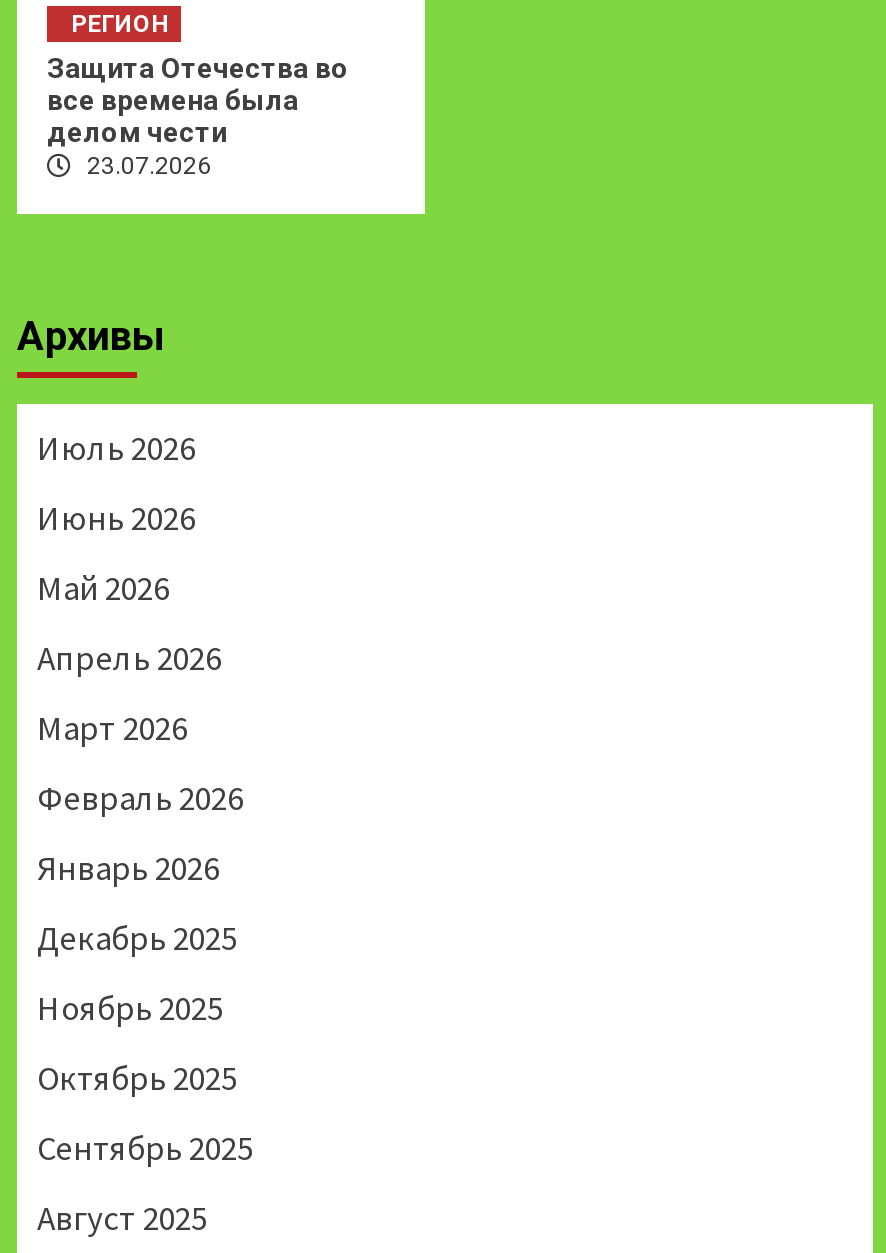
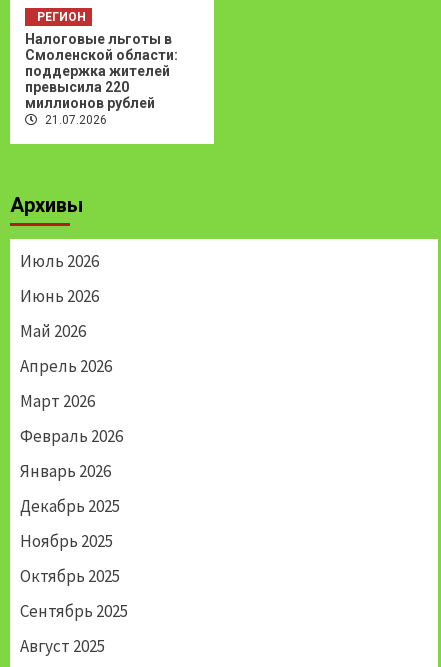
[47,51,349,179] Защита Отечества во | все времена была | делом чести | 23.07.2026 -> [25,31,178,127] Налоговые льготы в | Смоленской области: | поддержка жителей | превысила 220 | миллионов рублей | 21.07.2026

